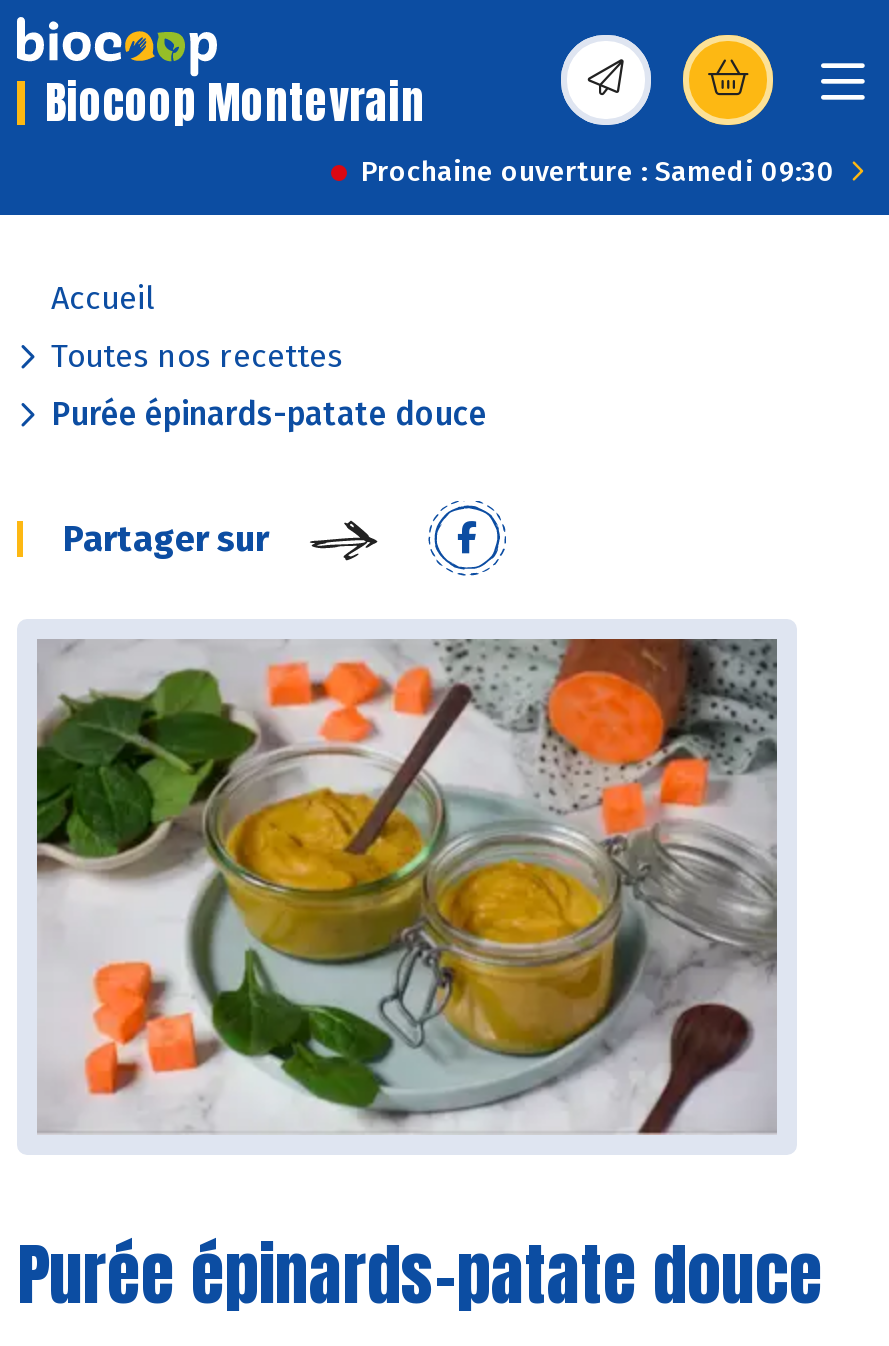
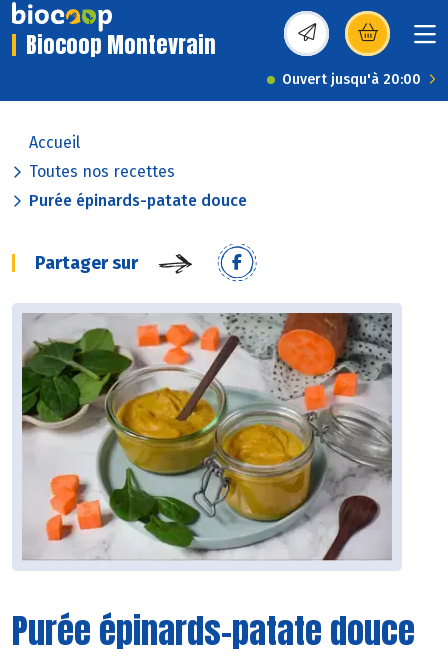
[361,155,835,189] Prochaine ouverture : Samedi 09:30 -> [282,71,421,88] Ouvert jusqu'à 20:00

